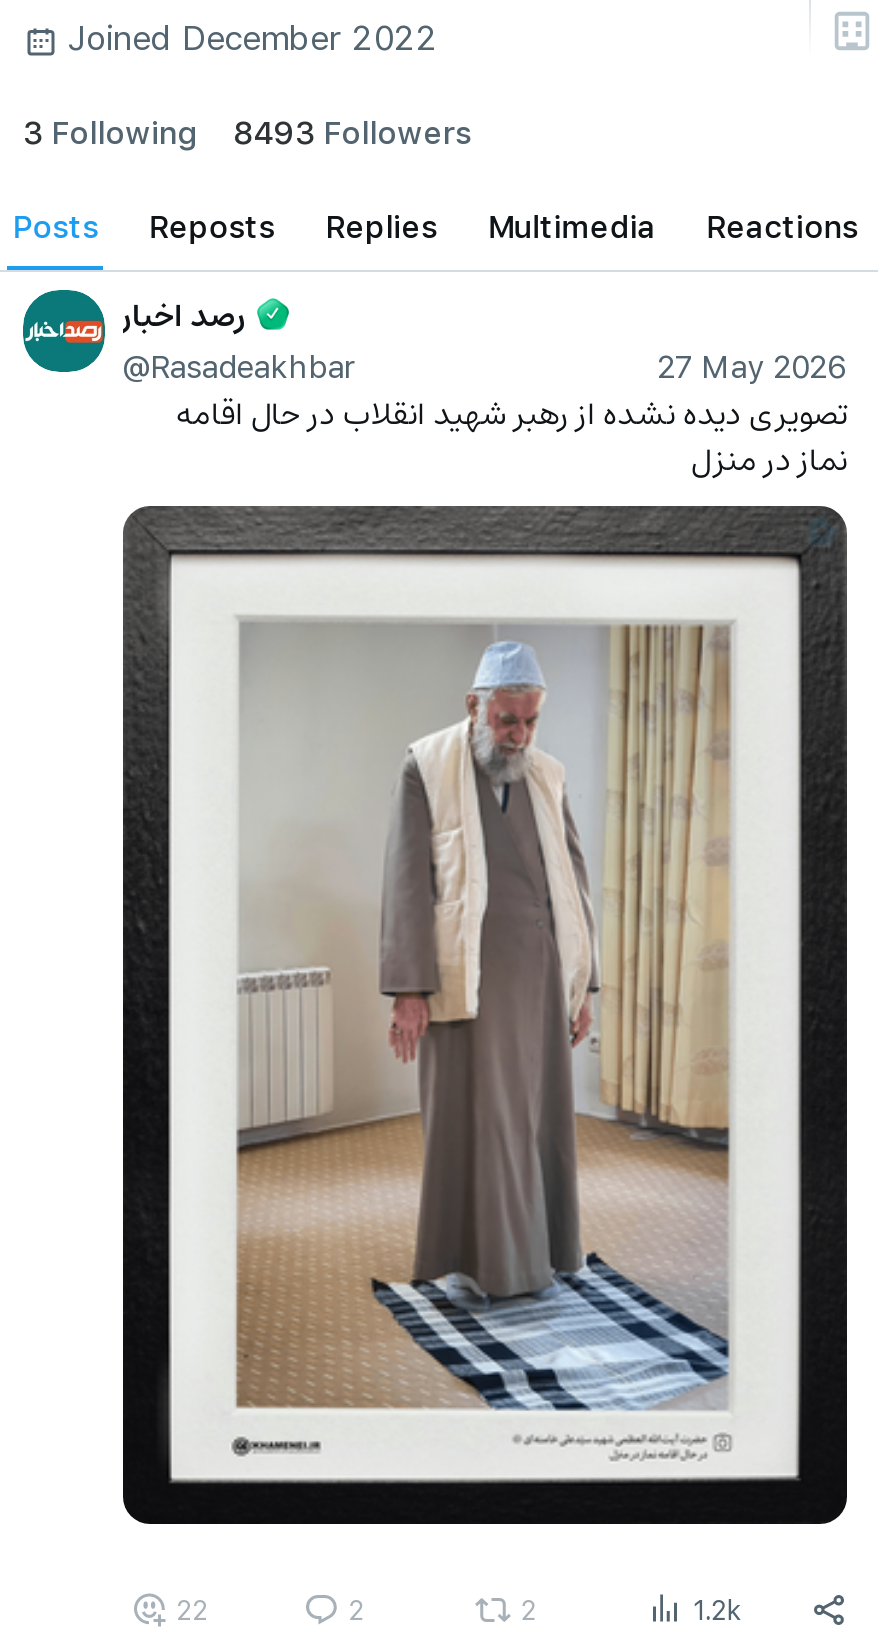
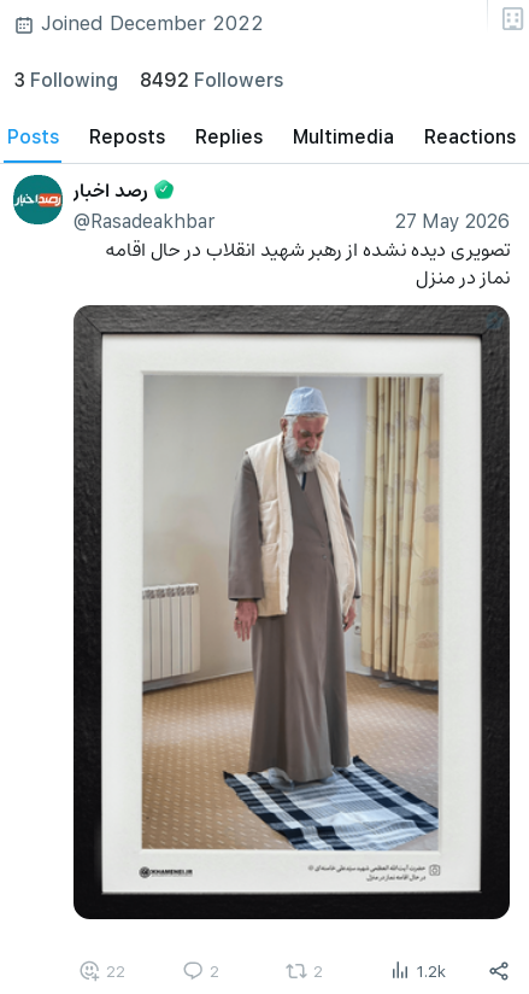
[23,110,471,152] 3 Following 8493 Followers -> [13,66,283,92] 3 Following 8492 Followers

